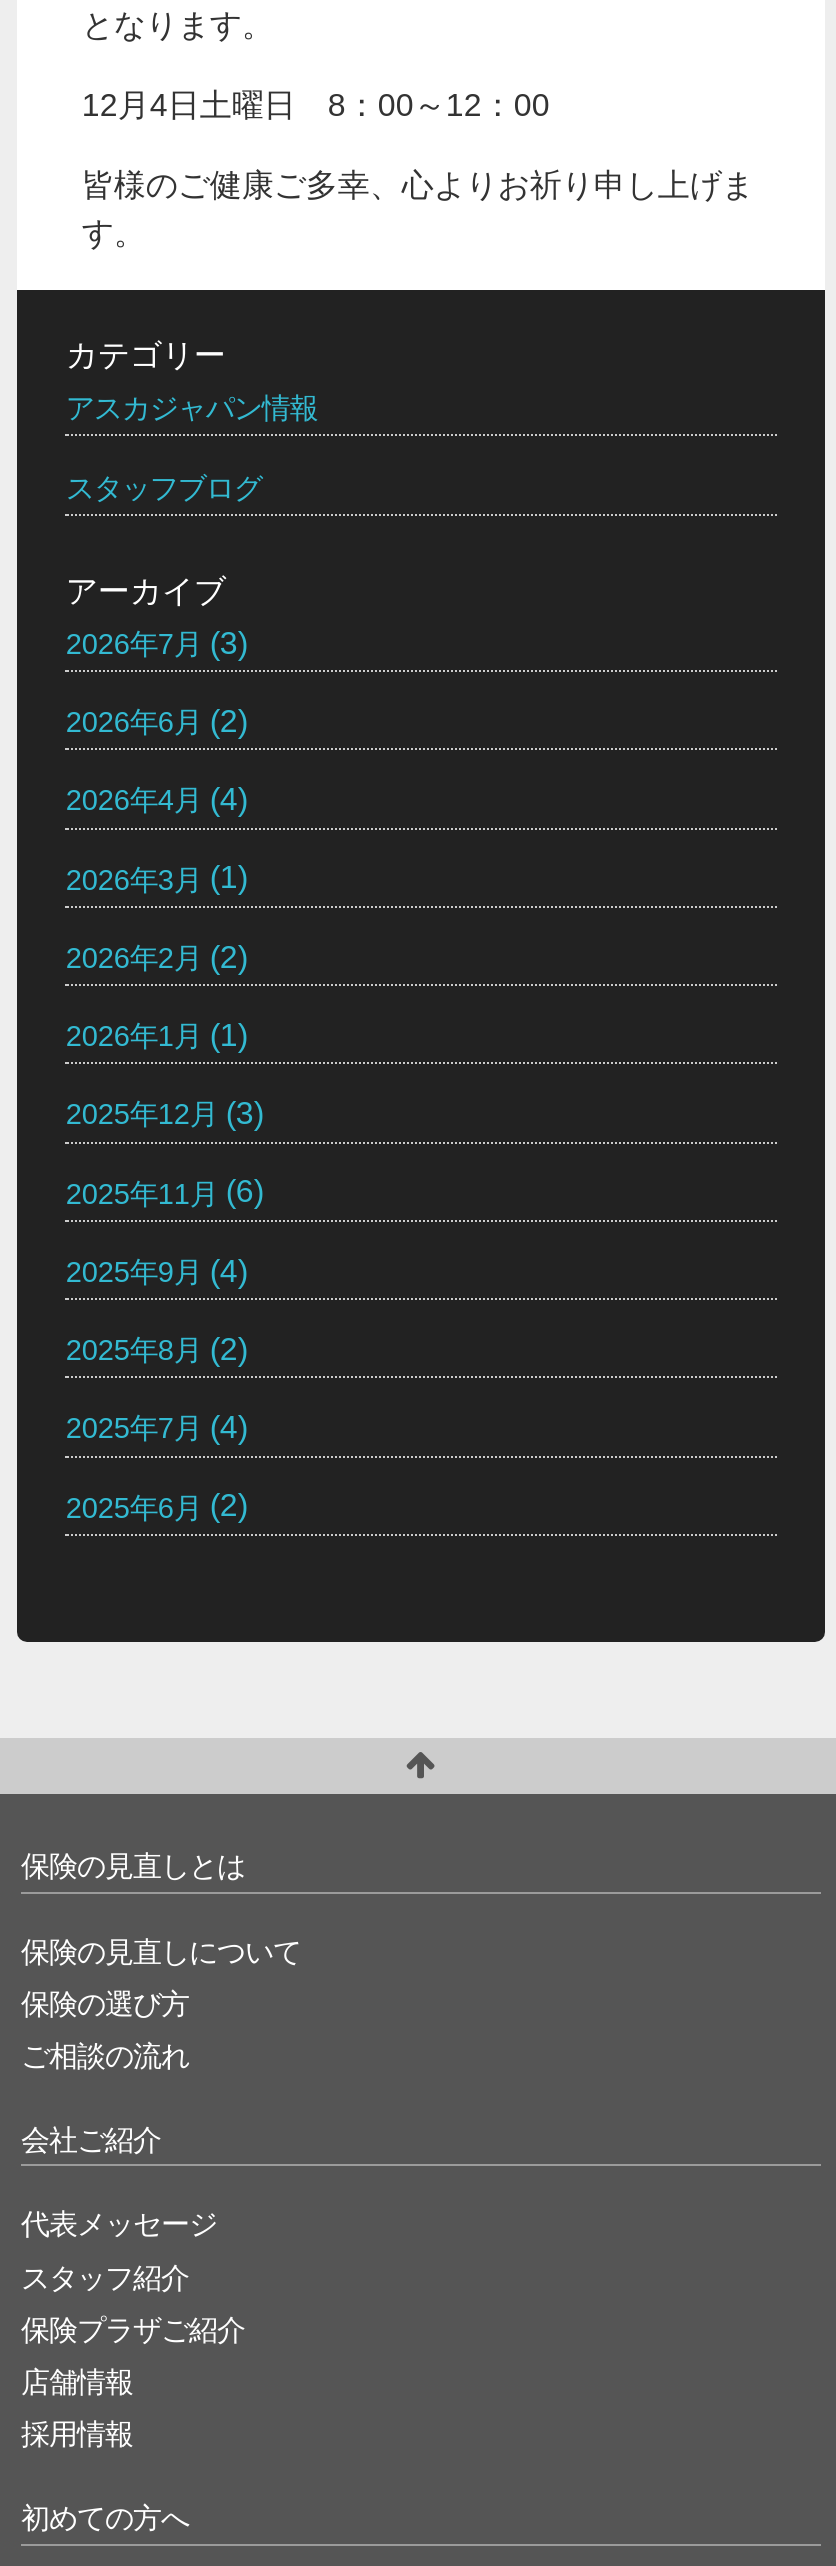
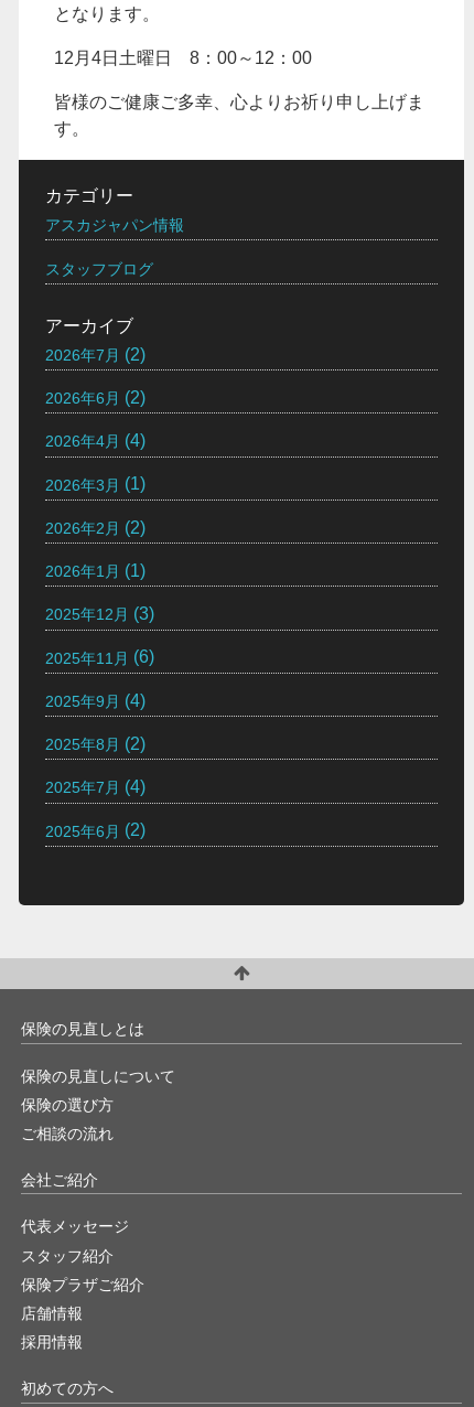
[66,626,248,660] 2026年7月(3) -> [46,345,146,364] 2026年7月(2)

